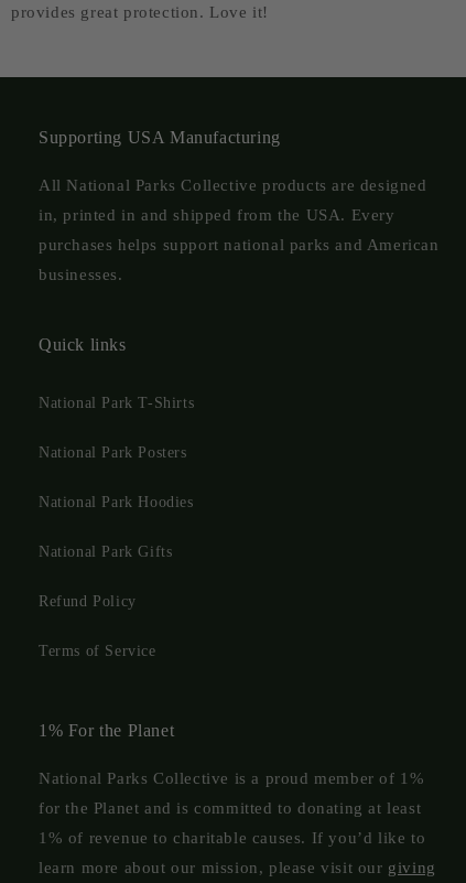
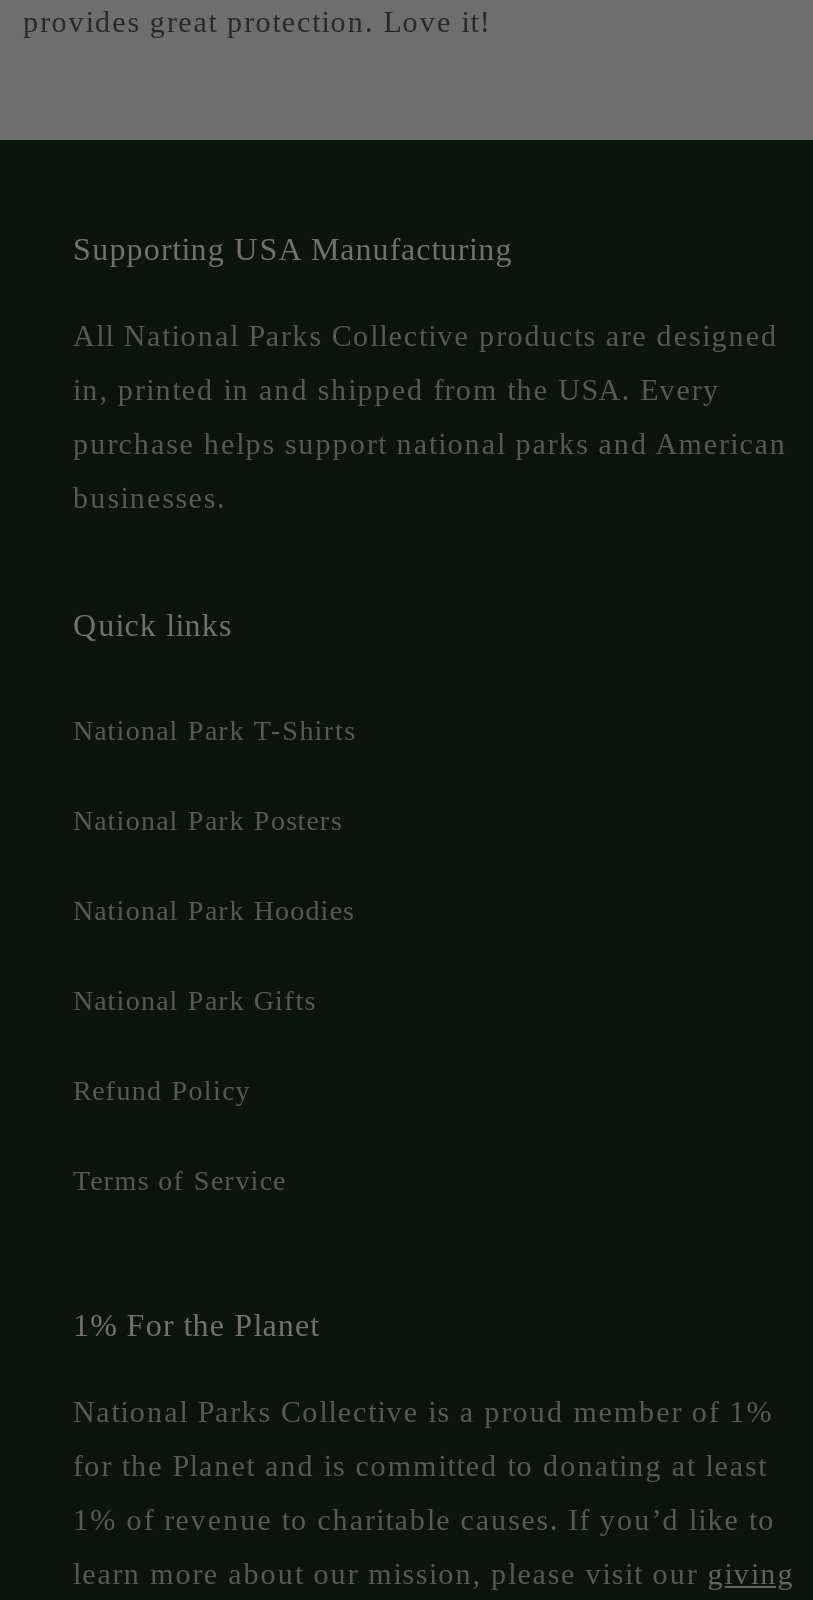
[39,236,439,254] purchases helps support national parks and American -> [73,428,787,460] purchase helps support national parks and American

